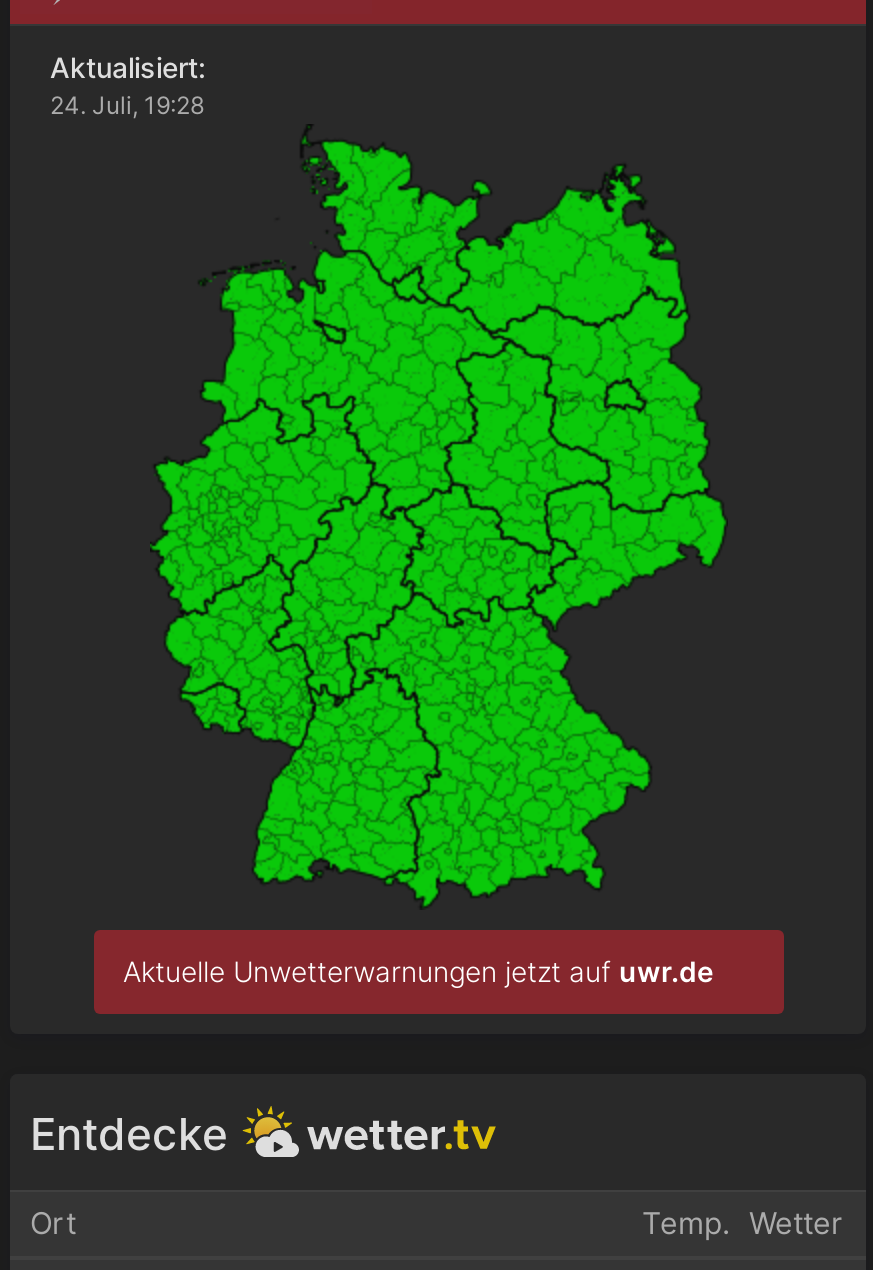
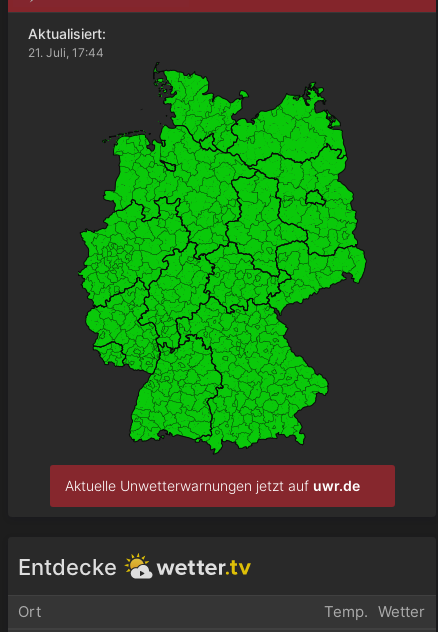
[50,90,204,120] 24. Juli, 19:28 -> [28,45,104,60] 21. Juli, 17:44

